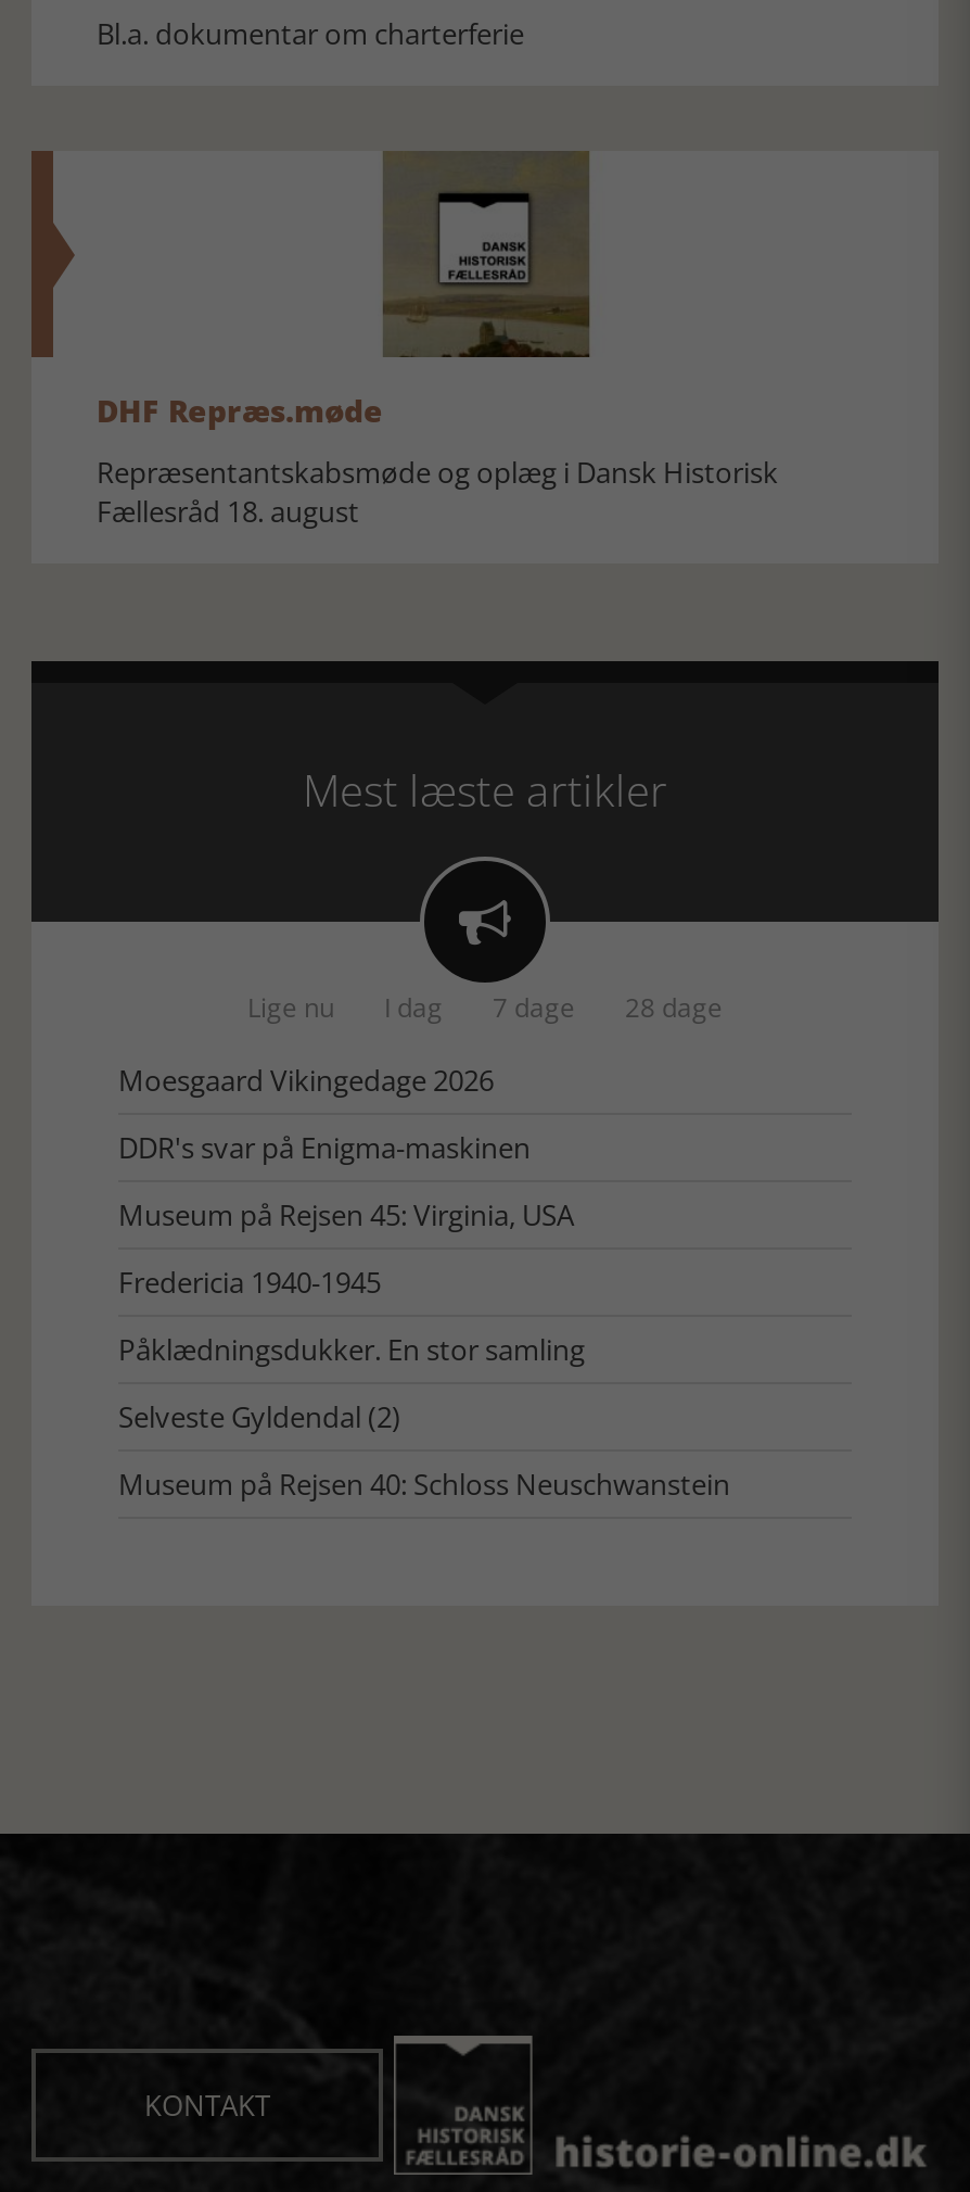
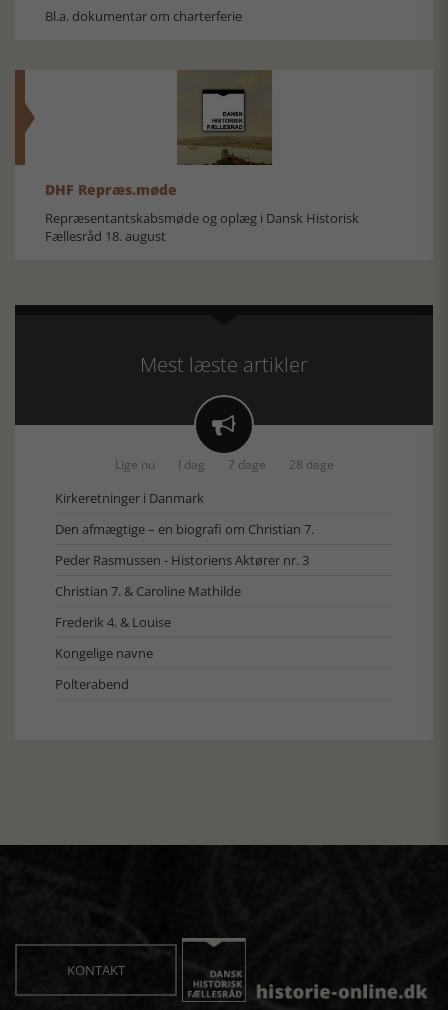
[118,1061,494,1100] Moesgaard Vikingedage 2026 -> [55,489,204,507] Kirkeretninger i Danmark
[118,1128,531,1168] DDR's svar på Enigma-maskinen -> [55,520,314,538] Den afmægtige – en biografi om Christian 7.
[118,1196,574,1235] Museum på Rejsen 45: Virginia, USA -> [55,551,309,569] Peder Rasmussen - Historiens Aktører nr. 3
[118,1263,381,1302] Fredericia 1940-1945 -> [55,582,241,600] Christian 7. & Caroline Mathilde
[118,1330,585,1369] Påklædningsdukker. En stor samling -> [55,613,171,631] Frederik 4. & Louise
[118,1398,400,1437] Selveste Gyldendal (2) -> [55,644,153,662] Kongelige navne
[118,1465,730,1504] Museum på Rejsen 40: Schloss Neuschwanstein -> [55,675,129,693] Polterabend

